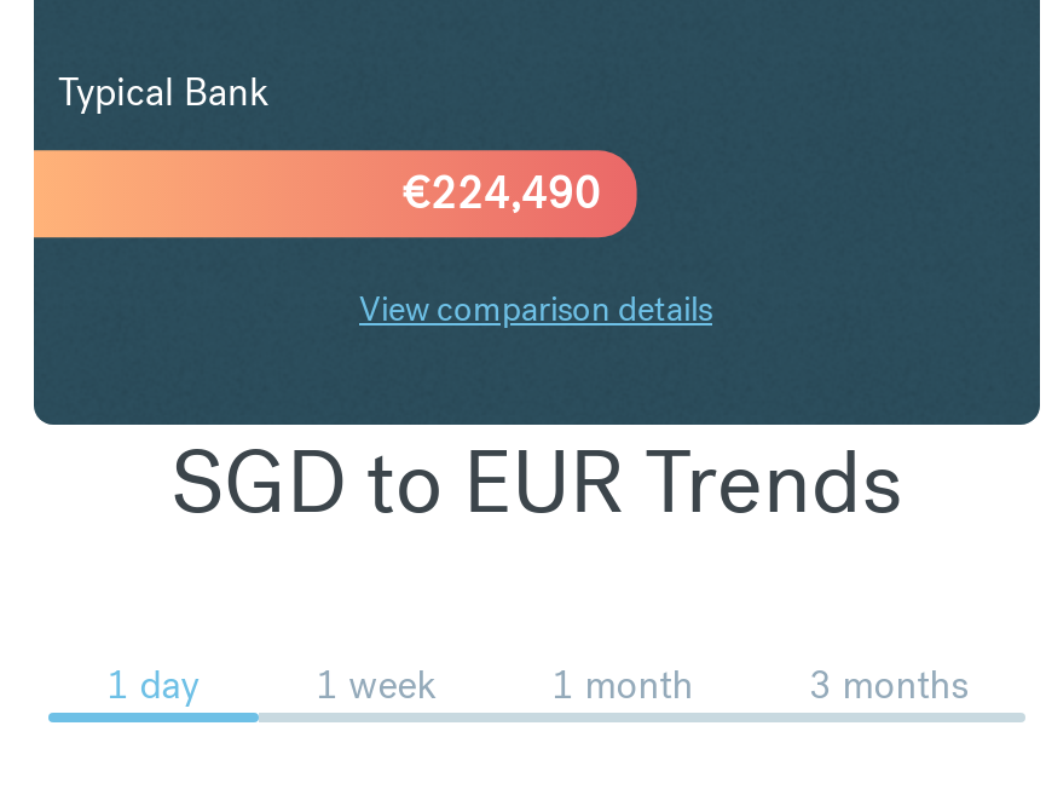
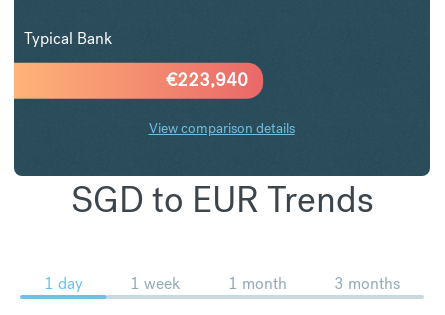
[402,165,601,220] €224,490 -> [166,68,248,91] €223,940

